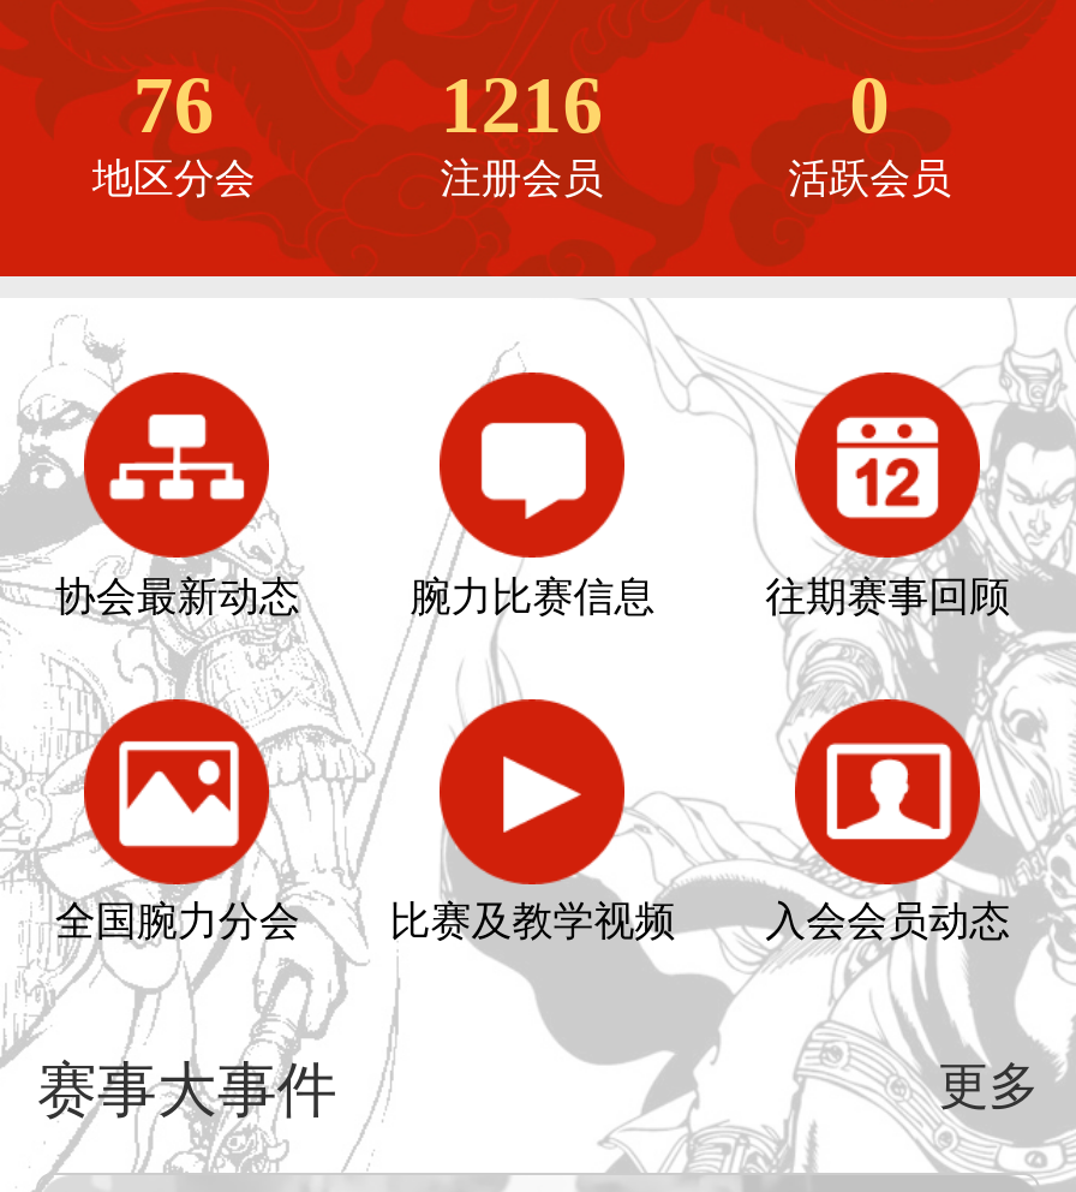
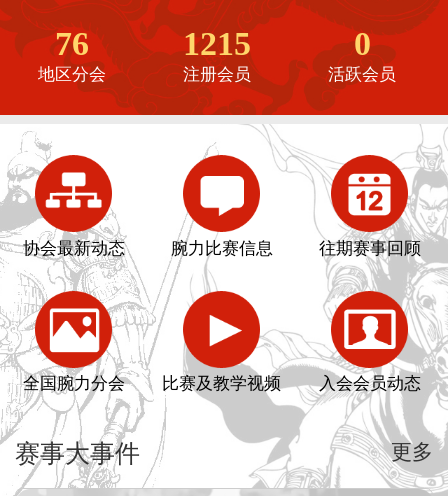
[440,59,604,148] 1216 -> [183,24,251,61] 1215

